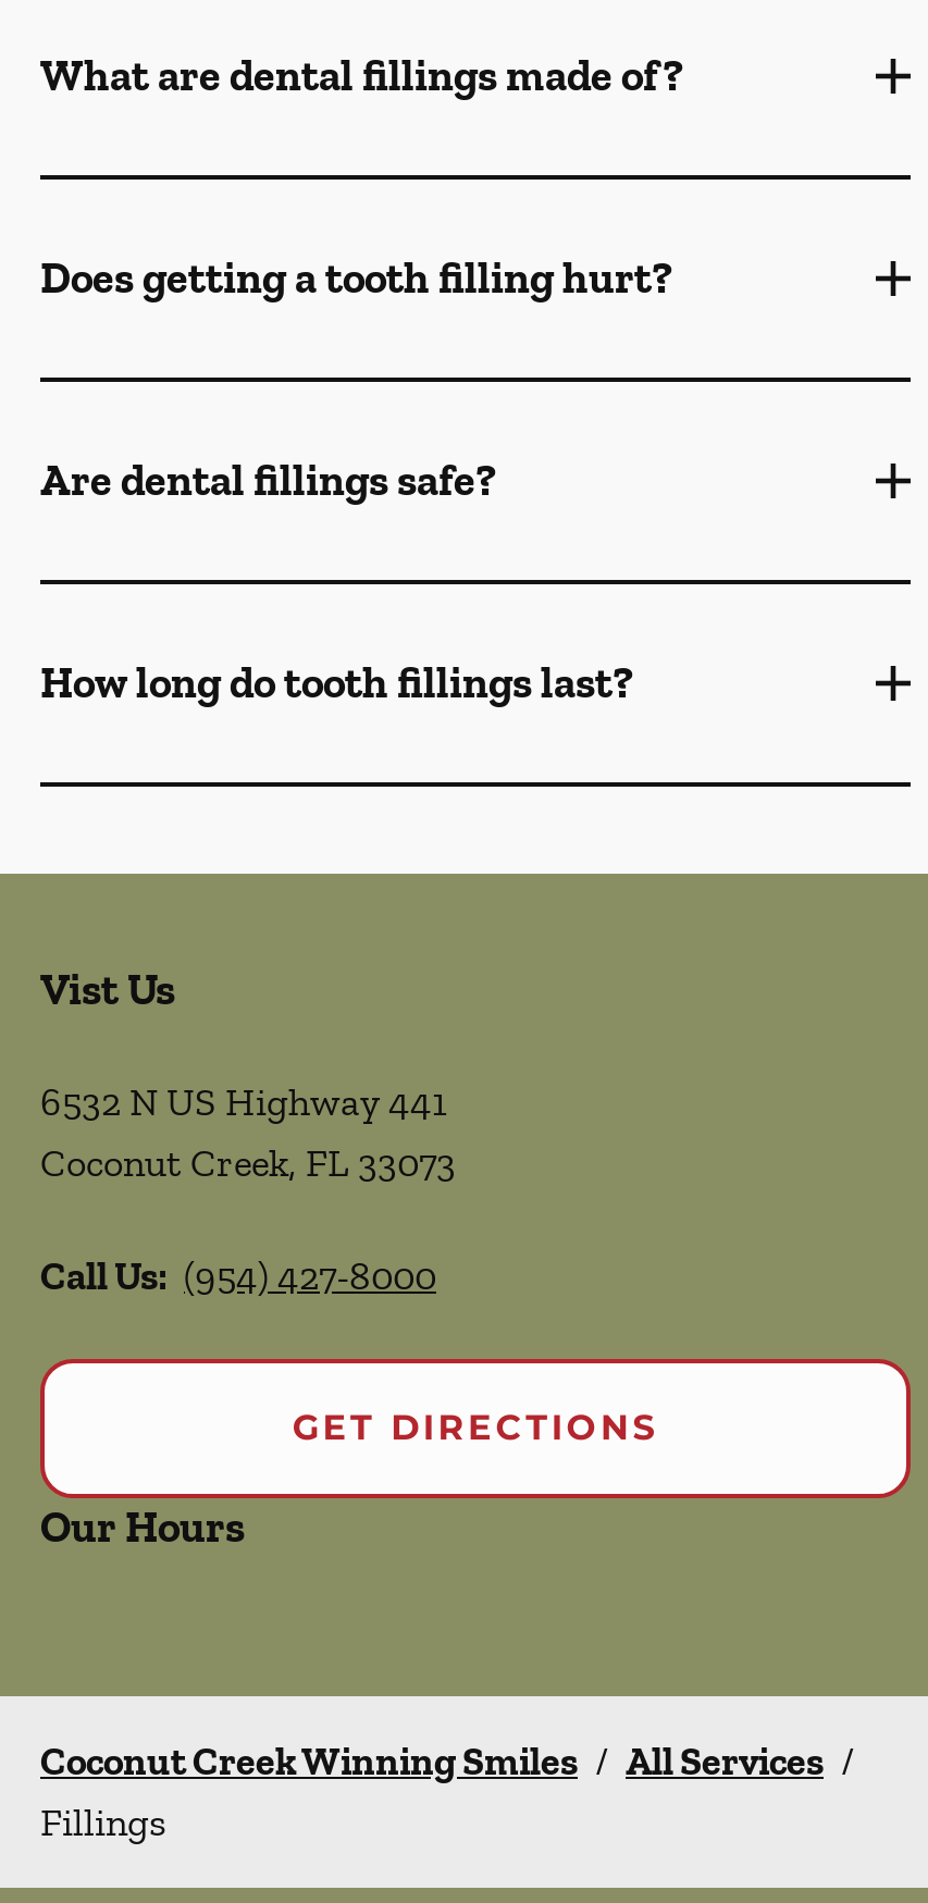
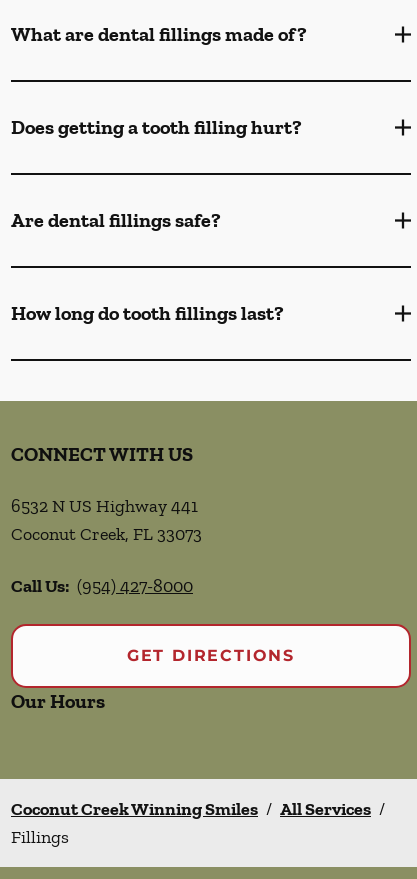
[40,963,175,1015] Vist Us -> [11,442,193,466] CONNECT WITH US

